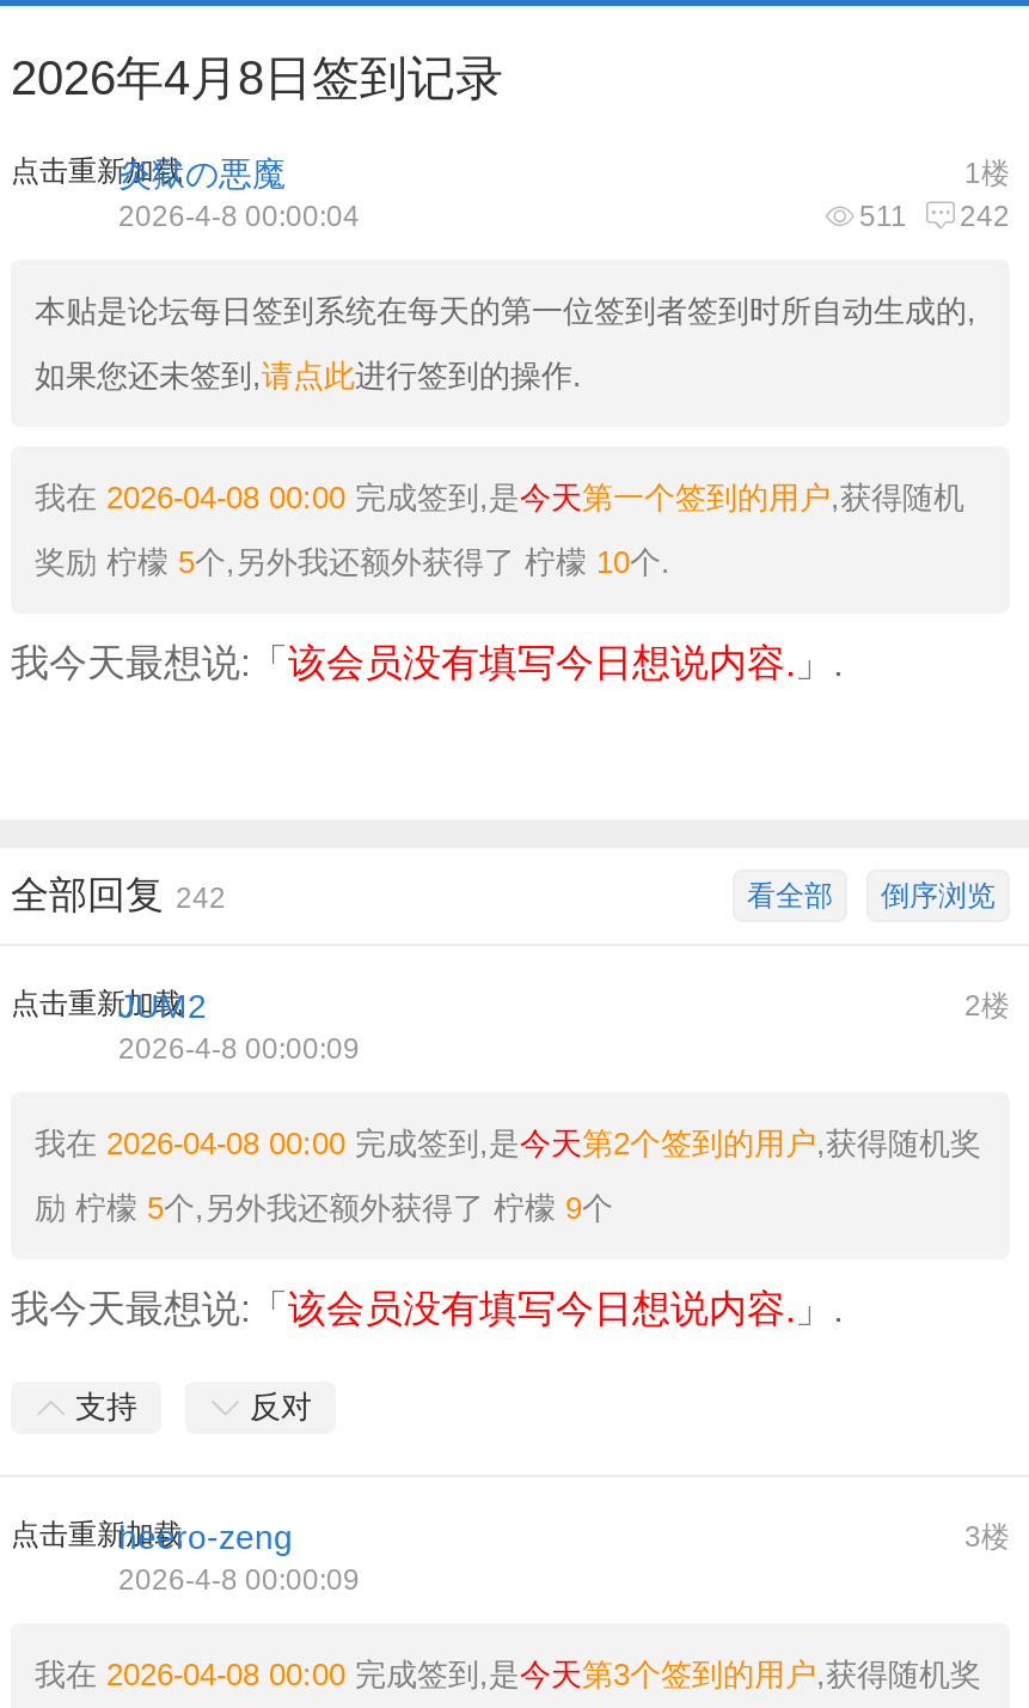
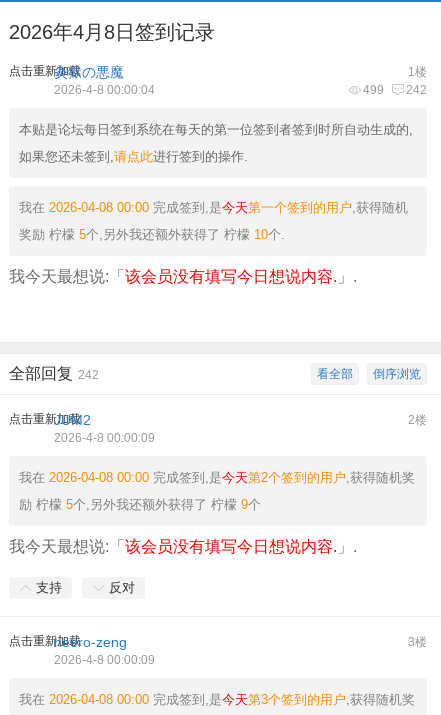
[859,200,1010,233] 511 242 -> [363,83,427,97] 499 242

